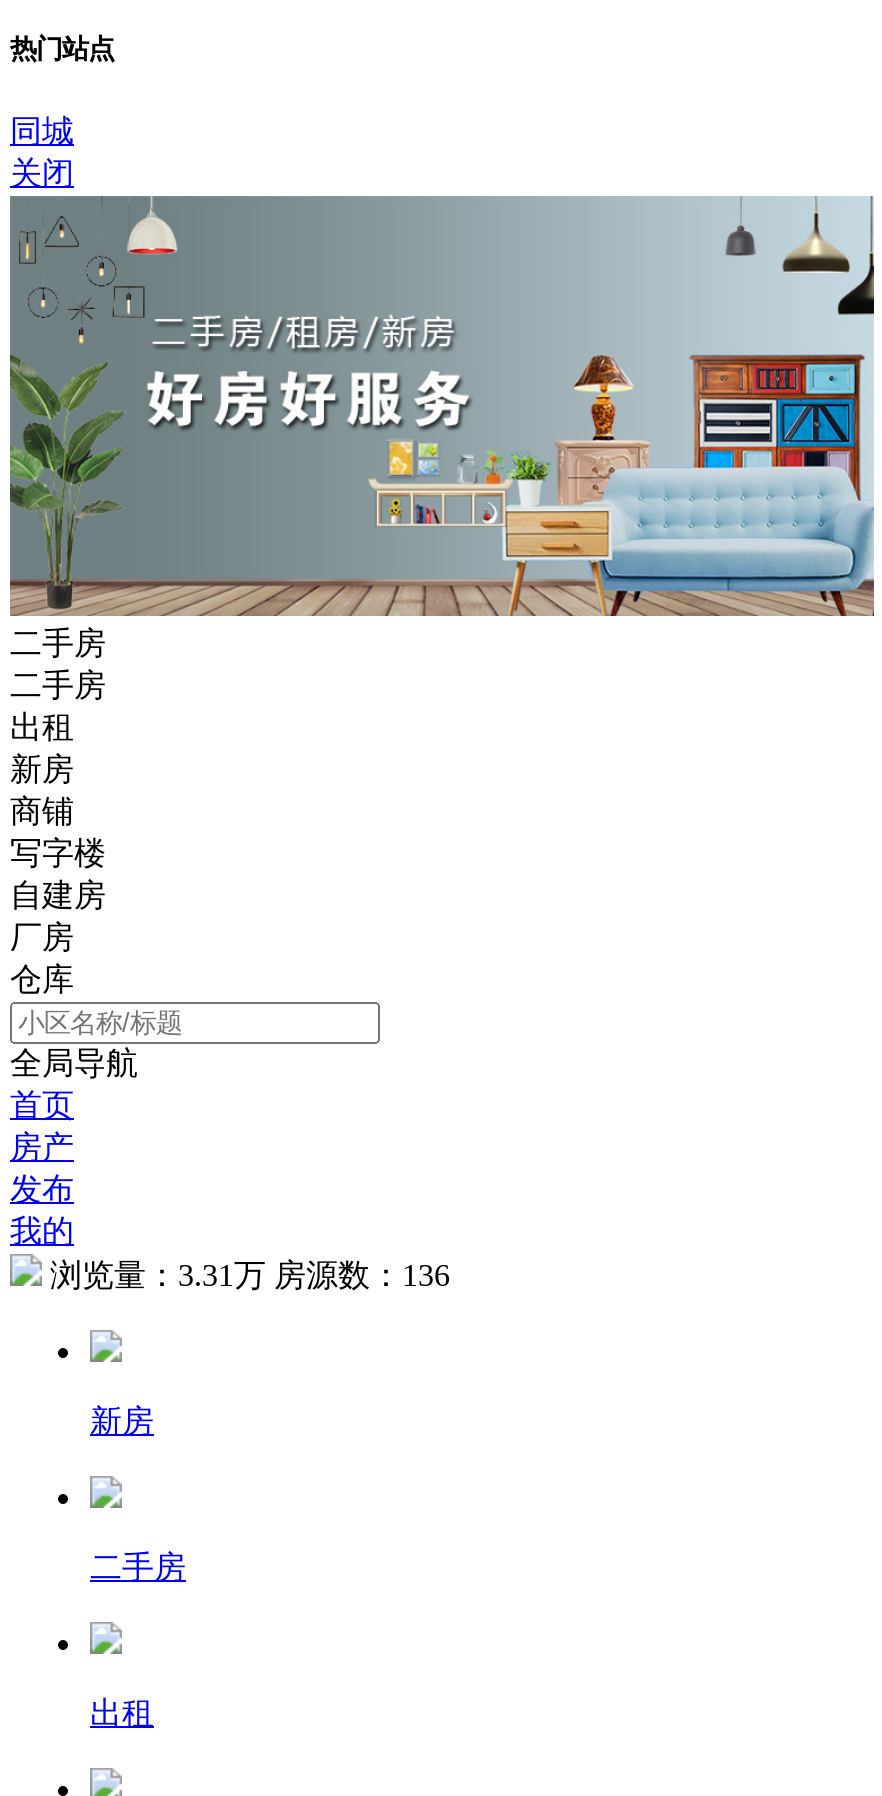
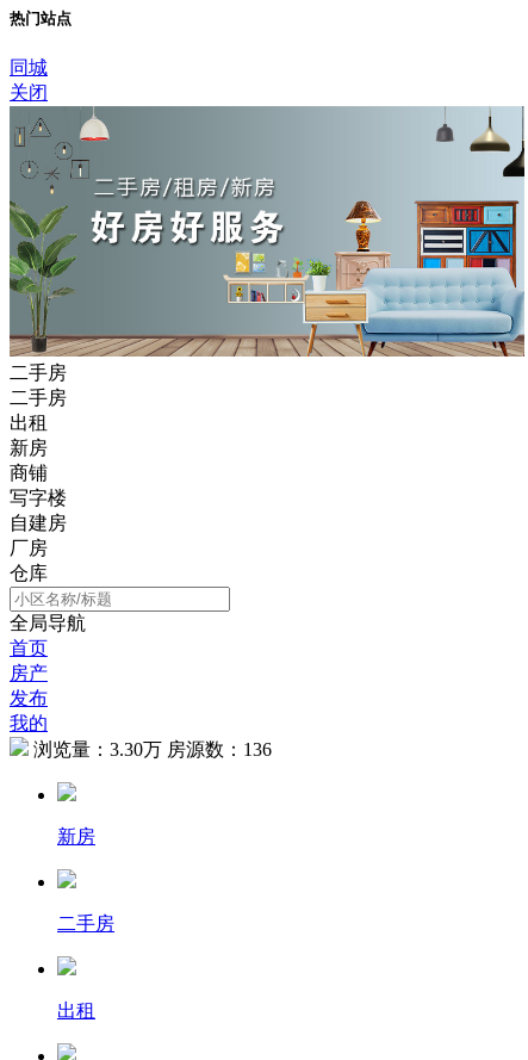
[50,1259,450,1293] 浏览量：3.31万 房源数：136 -> [33,740,272,760] 浏览量：3.30万 房源数：136

